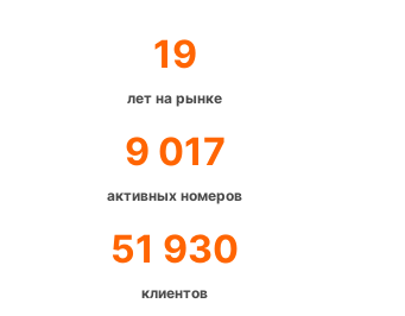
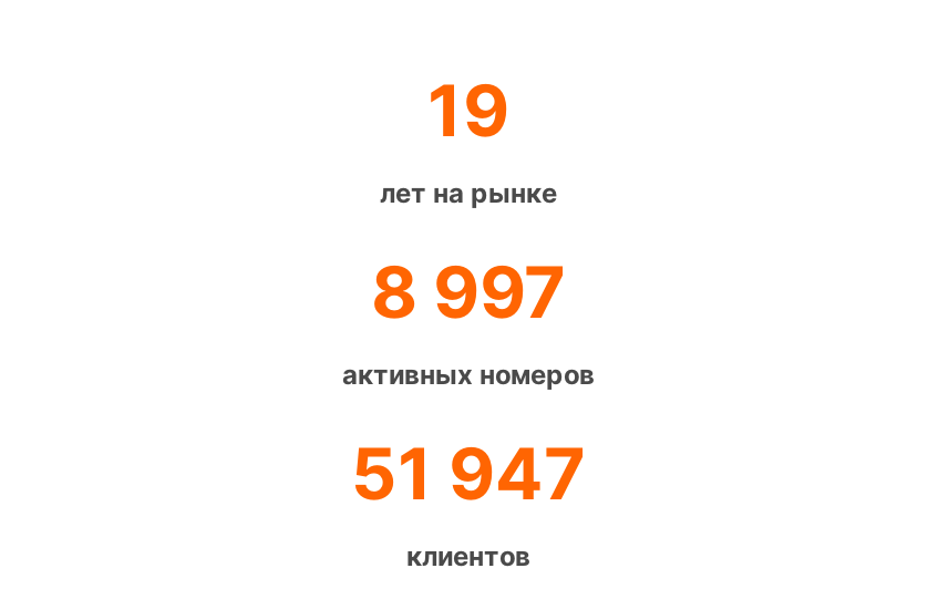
[124,128,225,175] 9 017 -> [371,249,566,335] 8 997
[110,226,239,272] 51 930 -> [351,431,586,517] 51 947

